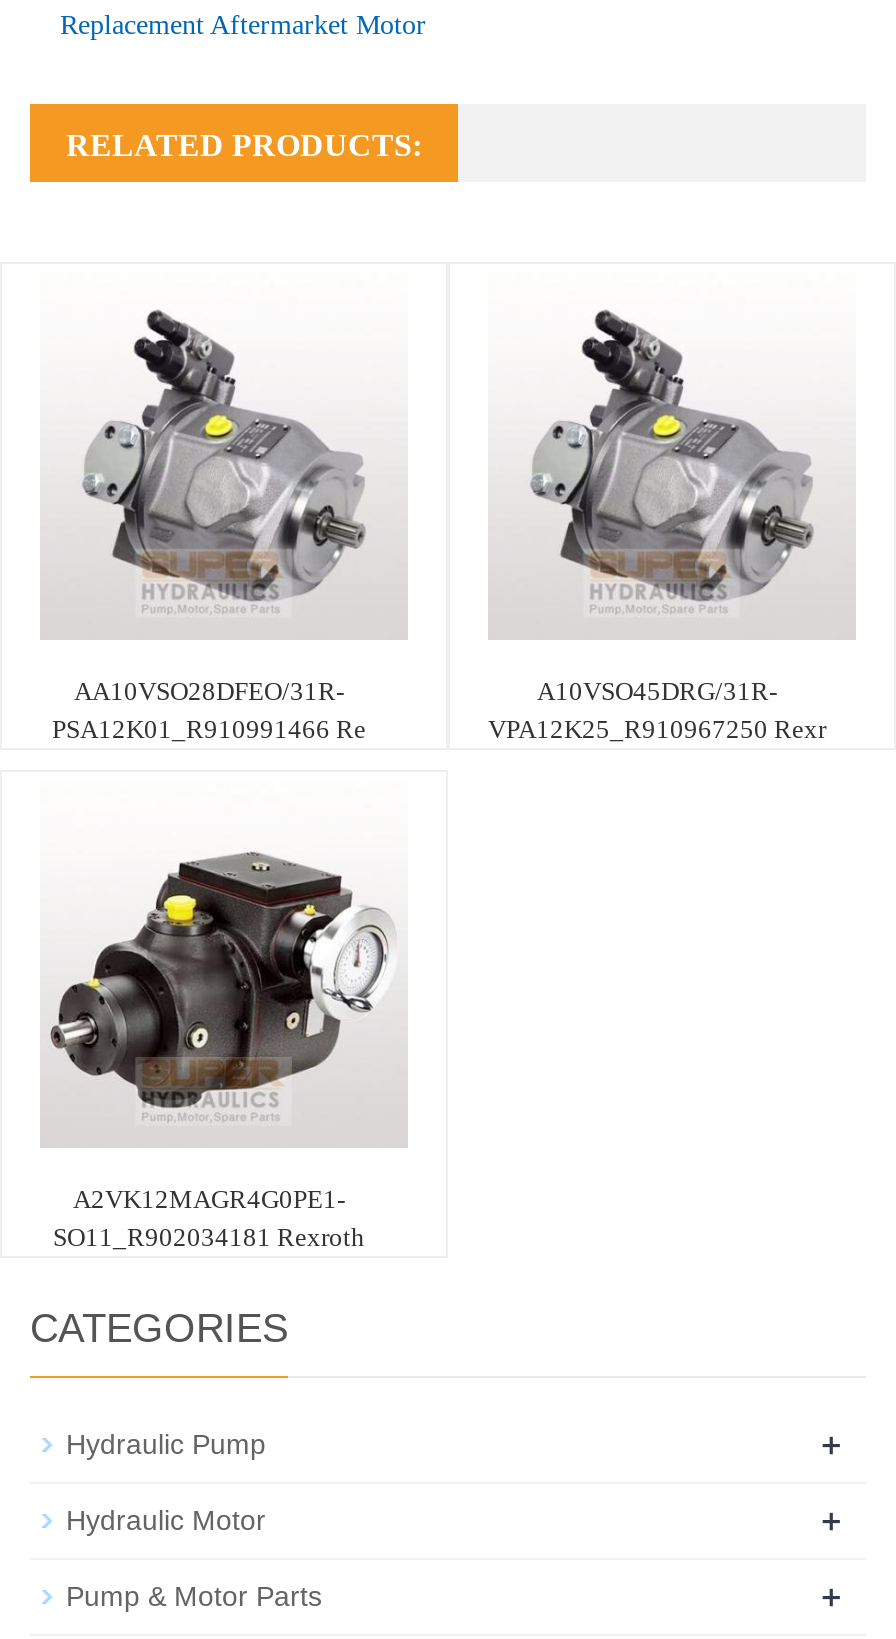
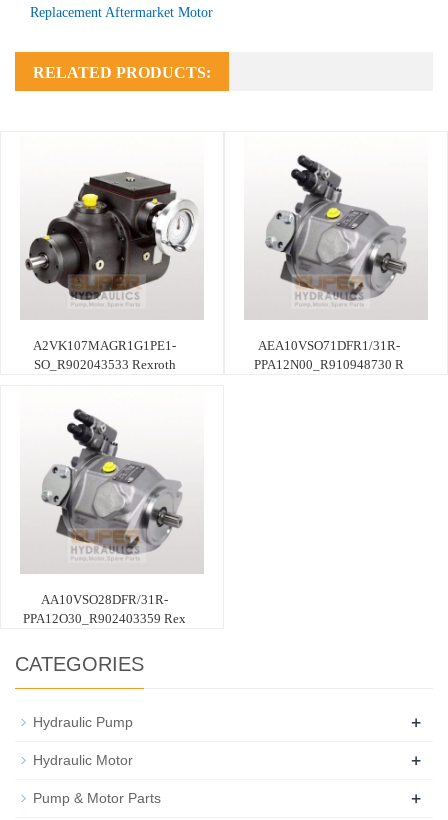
moved [52,308,386,602] -> [26,408,193,555]: [image]
[52,675,366,743] AA10VSO28DFEO/31R- | PSA12K01_R910991466 Re -> [33,338,176,372] A2VK107MAGR1G1PE1- | SO_R902043533 Rexroth
[488,675,826,743] A10VSO45DRG/31R- | VPA12K25_R910967250 Rexr -> [253,338,403,372] AEA10VSO71DFR1/31R- | PPA12N00_R910948730 R
moved [50,818,388,1108] -> [25,155,194,300]: [image]
[53,1183,365,1251] A2VK12MAGR4G0PE1- | SO11_R902034181 Rexroth -> [23,592,186,626] AA10VSO28DFR/31R- | PPA12O30_R902403359 Rex

